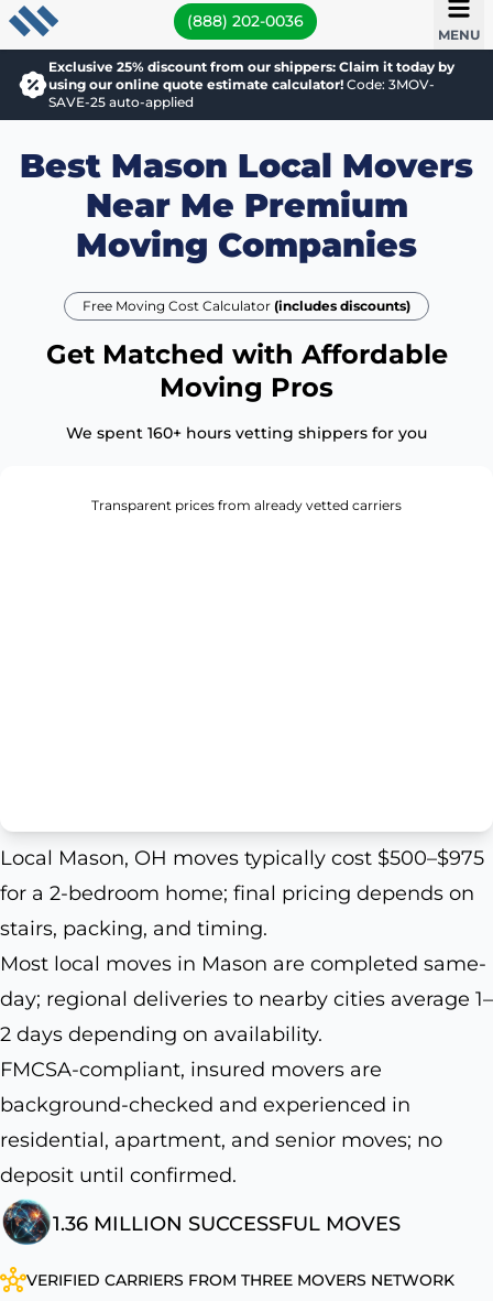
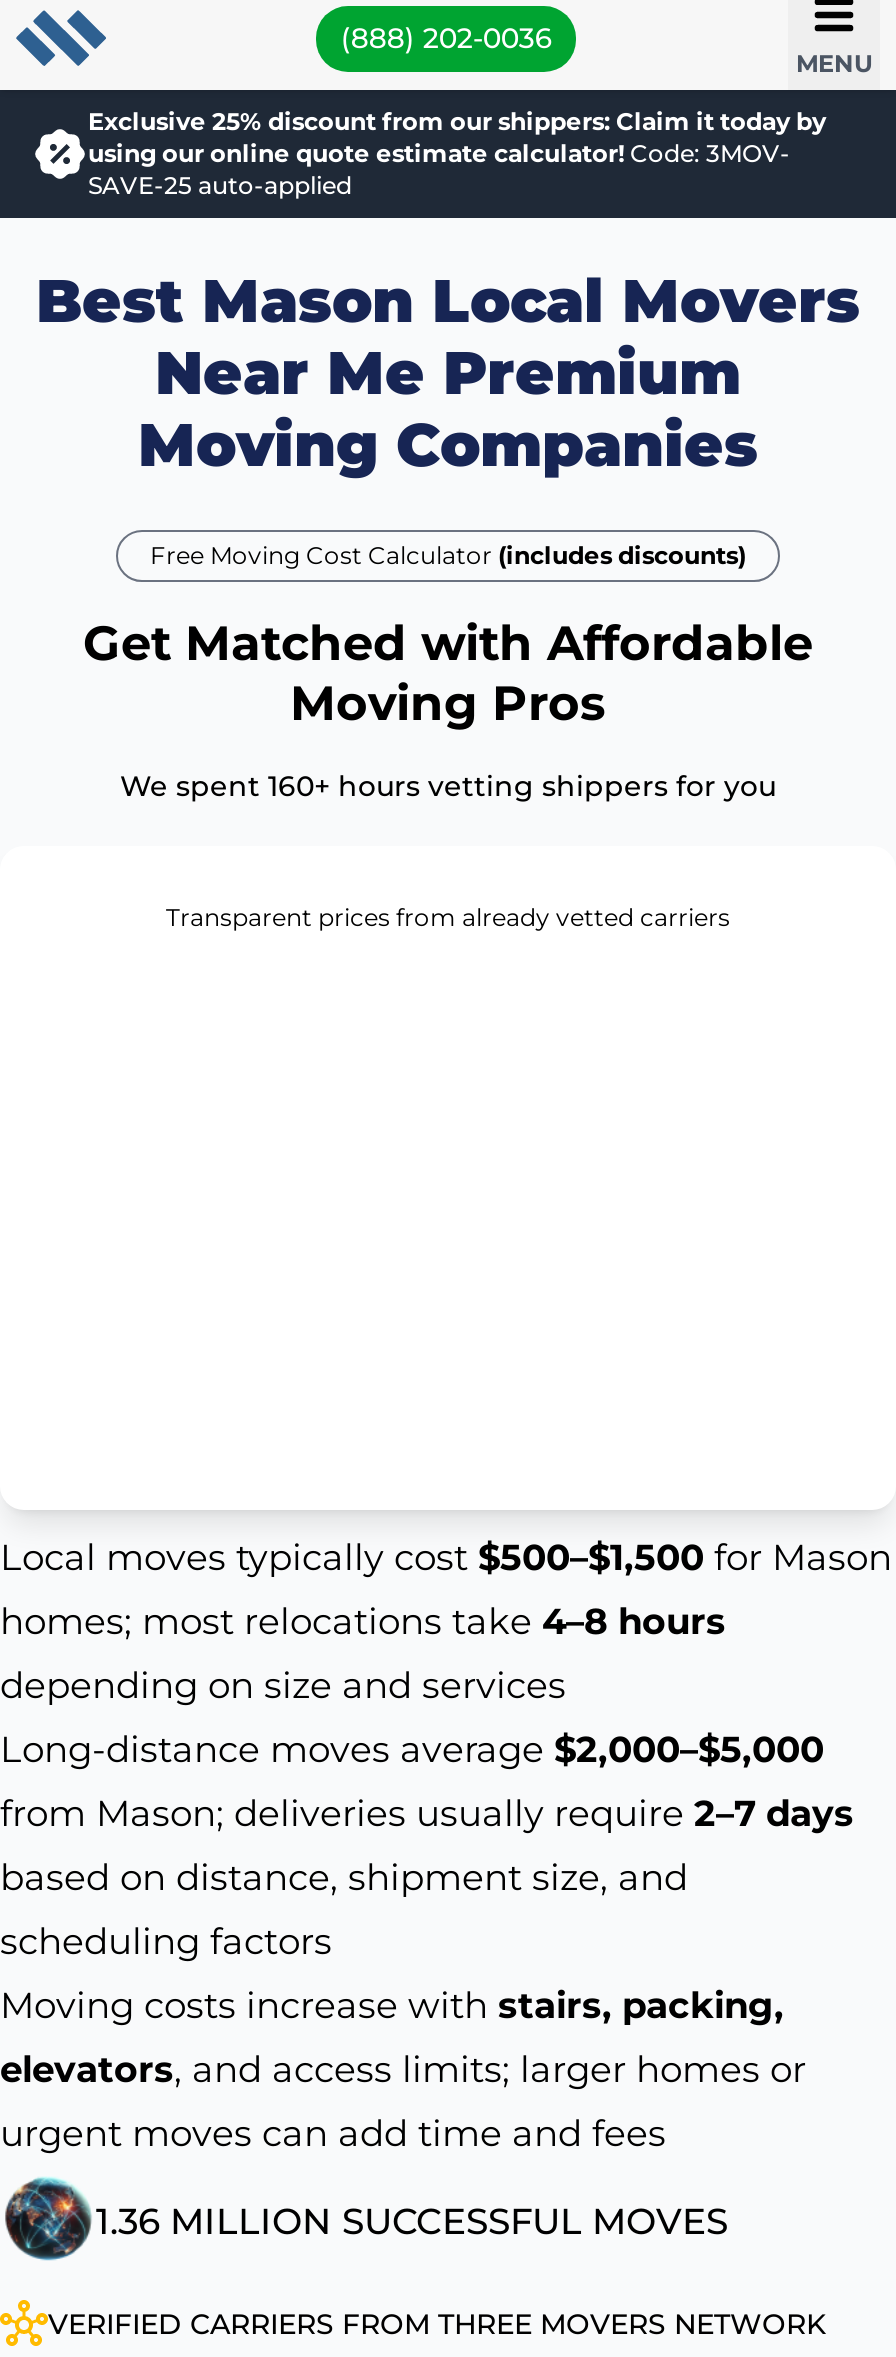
[0,846,484,870] Local Mason, OH moves typically cost $500–$975 -> [0,1536,892,1580] Local moves typically cost $500–$1,500 for Mason
[0,881,474,906] for a 2-bedroom home; final pricing depends on -> [0,1600,726,1644] homes; most relocations take 4–8 hours
[0,917,267,941] stairs, packing, and timing. -> [0,1664,566,1708] depending on size and services
[0,952,486,976] Most local moves in Mason are completed same- -> [0,1728,824,1772] Long-distance moves average $2,000–$5,000
[0,987,493,1011] day; regional deliveries to nearby cities average 1– -> [0,1792,854,1836] from Mason; deliveries usually require 2–7 days
[0,1022,322,1047] 2 days depending on availability. -> [0,1856,688,1900] based on distance, shipment size, and
[0,1058,382,1082] FMCSA-compliant, insured movers are -> [0,1920,332,1964] scheduling factors
[0,1093,410,1117] background-checked and experienced in -> [0,1984,784,2028] Moving costs increase with stairs, packing,
[0,1128,442,1152] residential, apartment, and senior moves; no -> [0,2048,806,2092] elevators, and access limits; larger homes or
[0,1163,237,1188] deposit until confirmed. -> [0,2112,666,2156] urgent moves can add time and fees

